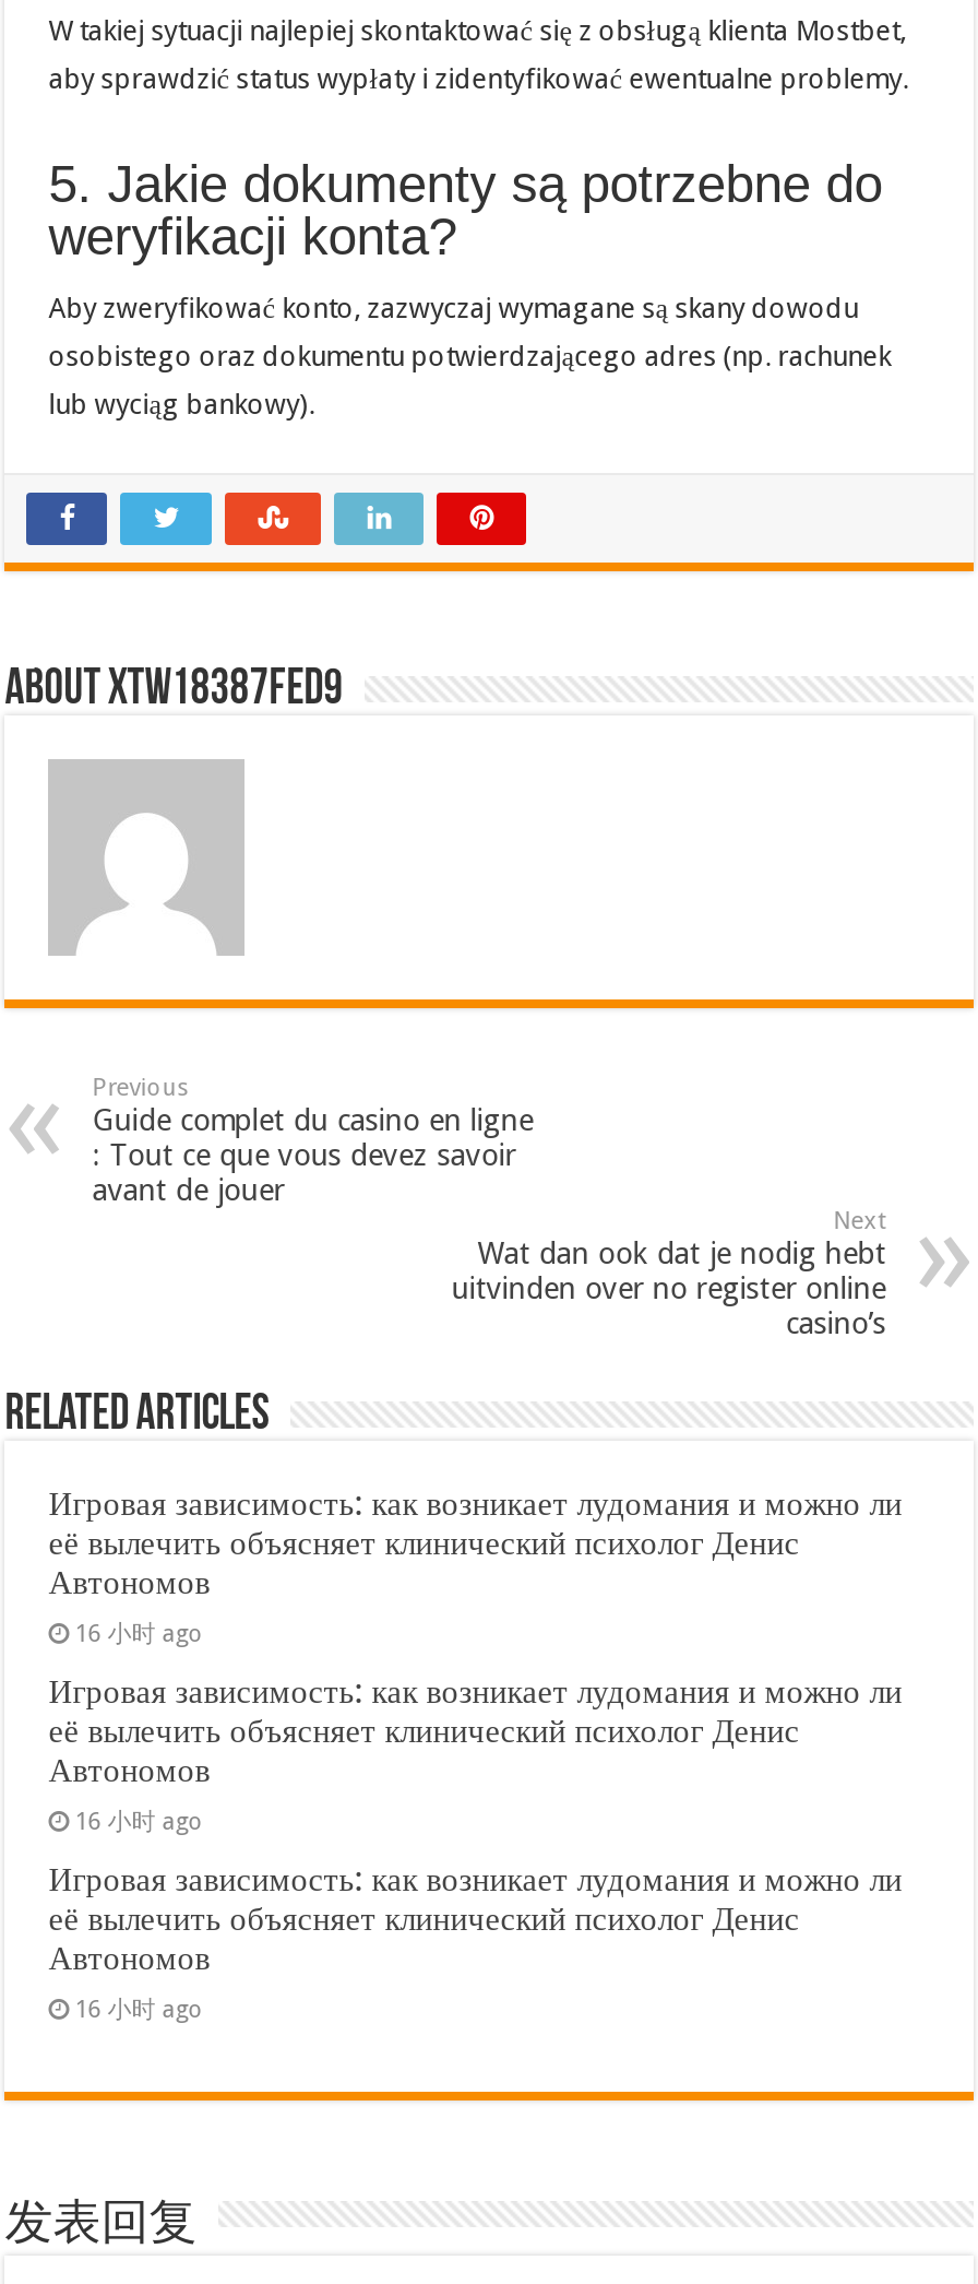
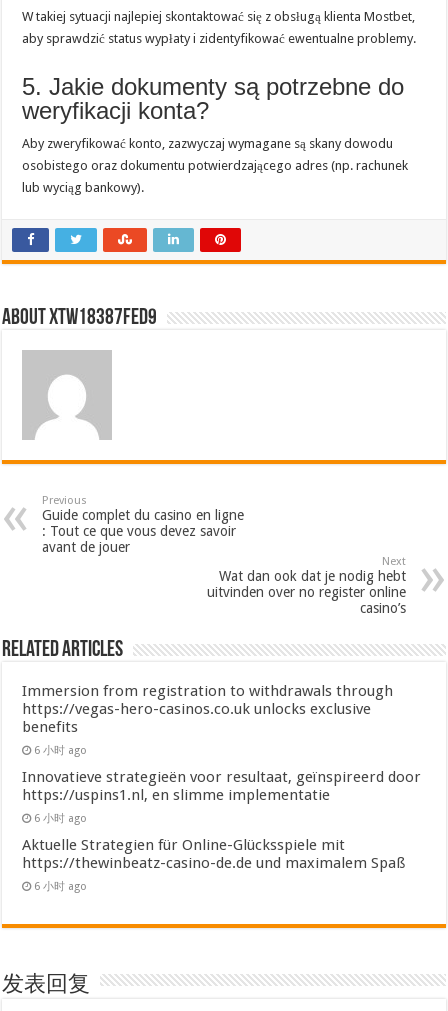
[48,1484,902,1648] Игровая зависимость: как возникает лудомания и можно ли | её вылечить объясняет клинический психолог Денис | Автономов | 16 小时 ago -> [22,682,393,757] Immersion from registration to withdrawals through | https://vegas-hero-casinos.co.uk unlocks exclusive | benefits | 6 小时 ago
[48,1672,902,1836] Игровая зависимость: как возникает лудомания и можно ли | её вылечить объясняет клинический психолог Денис | Автономов | 16 小时 ago -> [22,768,421,825] Innovatieve strategieën voor resultaat, geïnspireerd door | https://uspins1.nl, en slimme implementatie | 6 小时 ago
[48,1860,902,2024] Игровая зависимость: как возникает лудомания и можно ли | её вылечить объясняет клинический психолог Денис | Автономов | 16 小时 ago -> [22,836,405,893] Aktuelle Strategien für Online-Glücksspiele mit | https://thewinbeatz-casino-de.de und maximalem Spaß | 6 小时 ago

